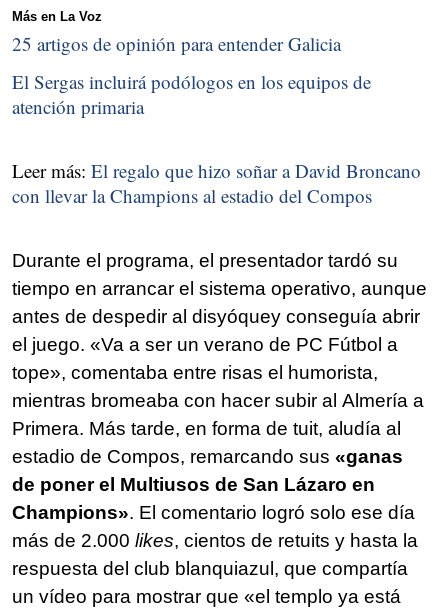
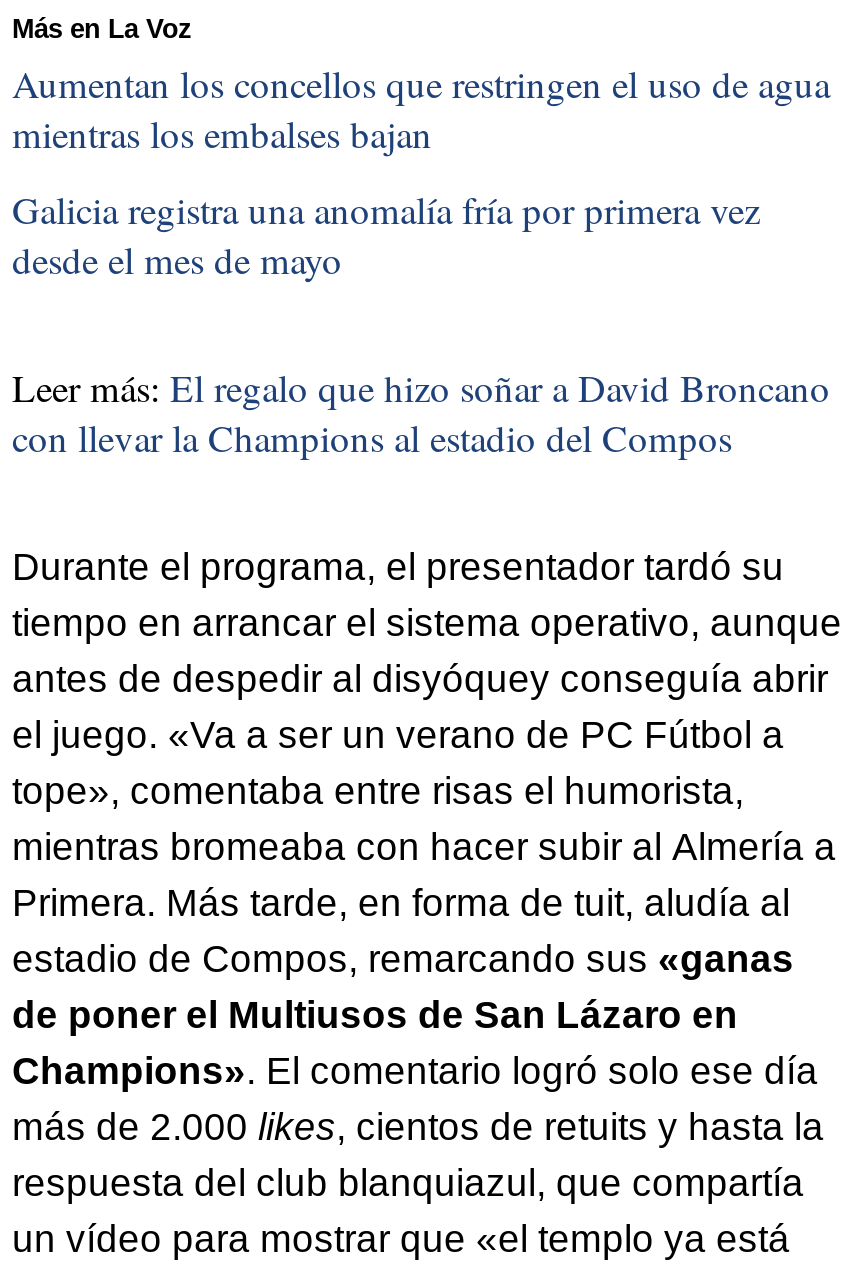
[12,31,341,56] 25 artigos de opinión para entender Galicia -> [12,59,830,159] Aumentan los concellos que restringen el uso de agua | mientras los embalses bajan
[12,69,371,119] El Sergas incluirá podólogos en los equipos de | atención primaria -> [12,184,760,284] Galicia registra una anomalía fría por primera vez | desde el mes de mayo

